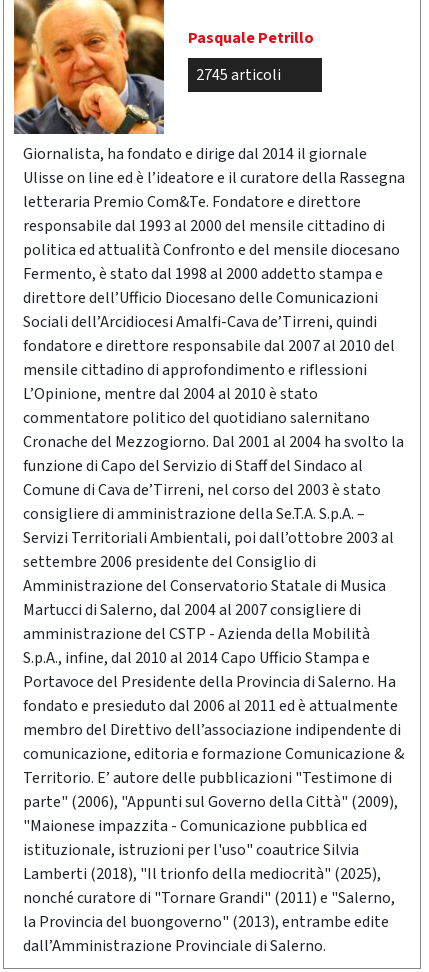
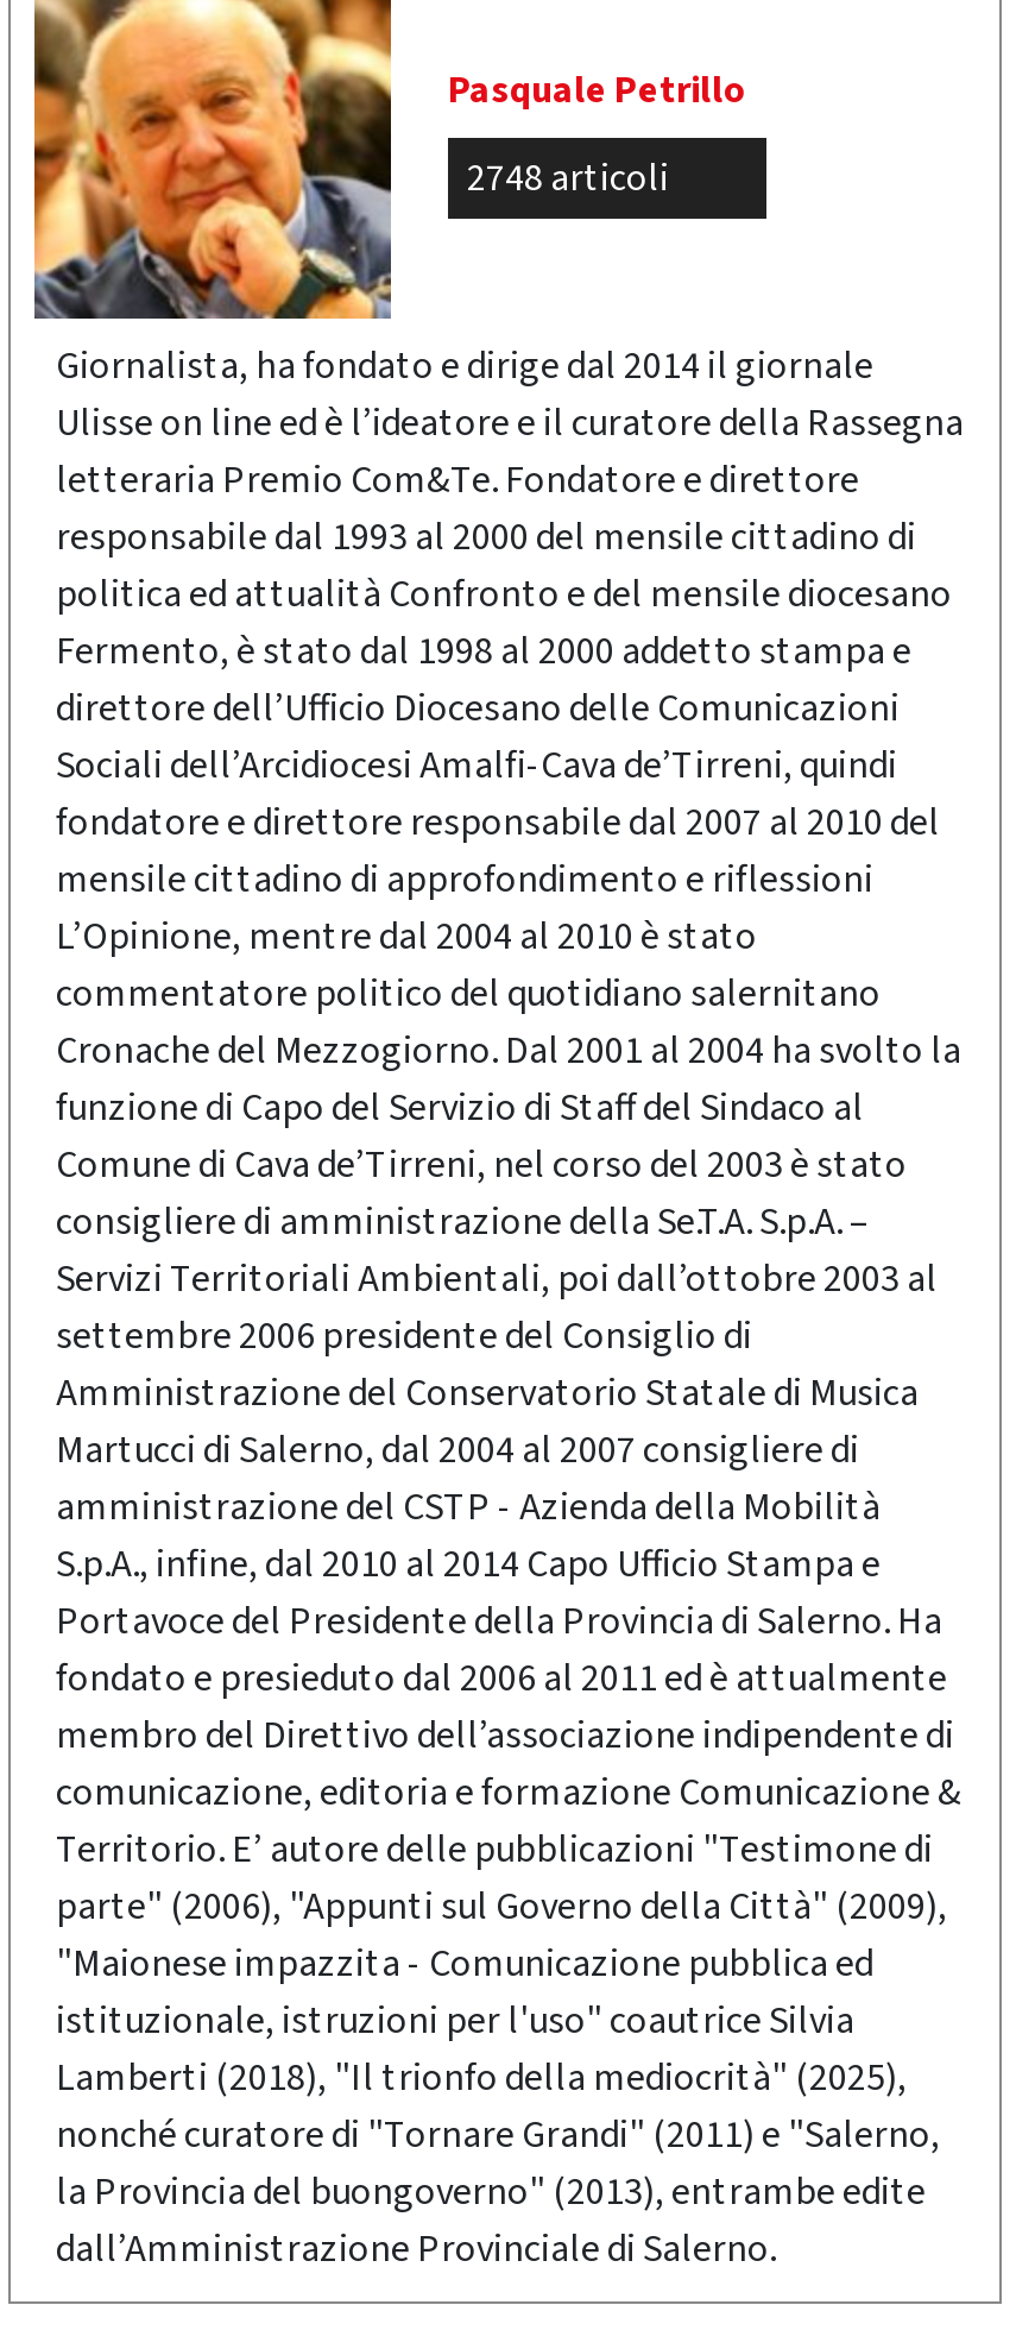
[196,64,281,86] 2745 articoli -> [467,153,669,205] 2748 articoli

